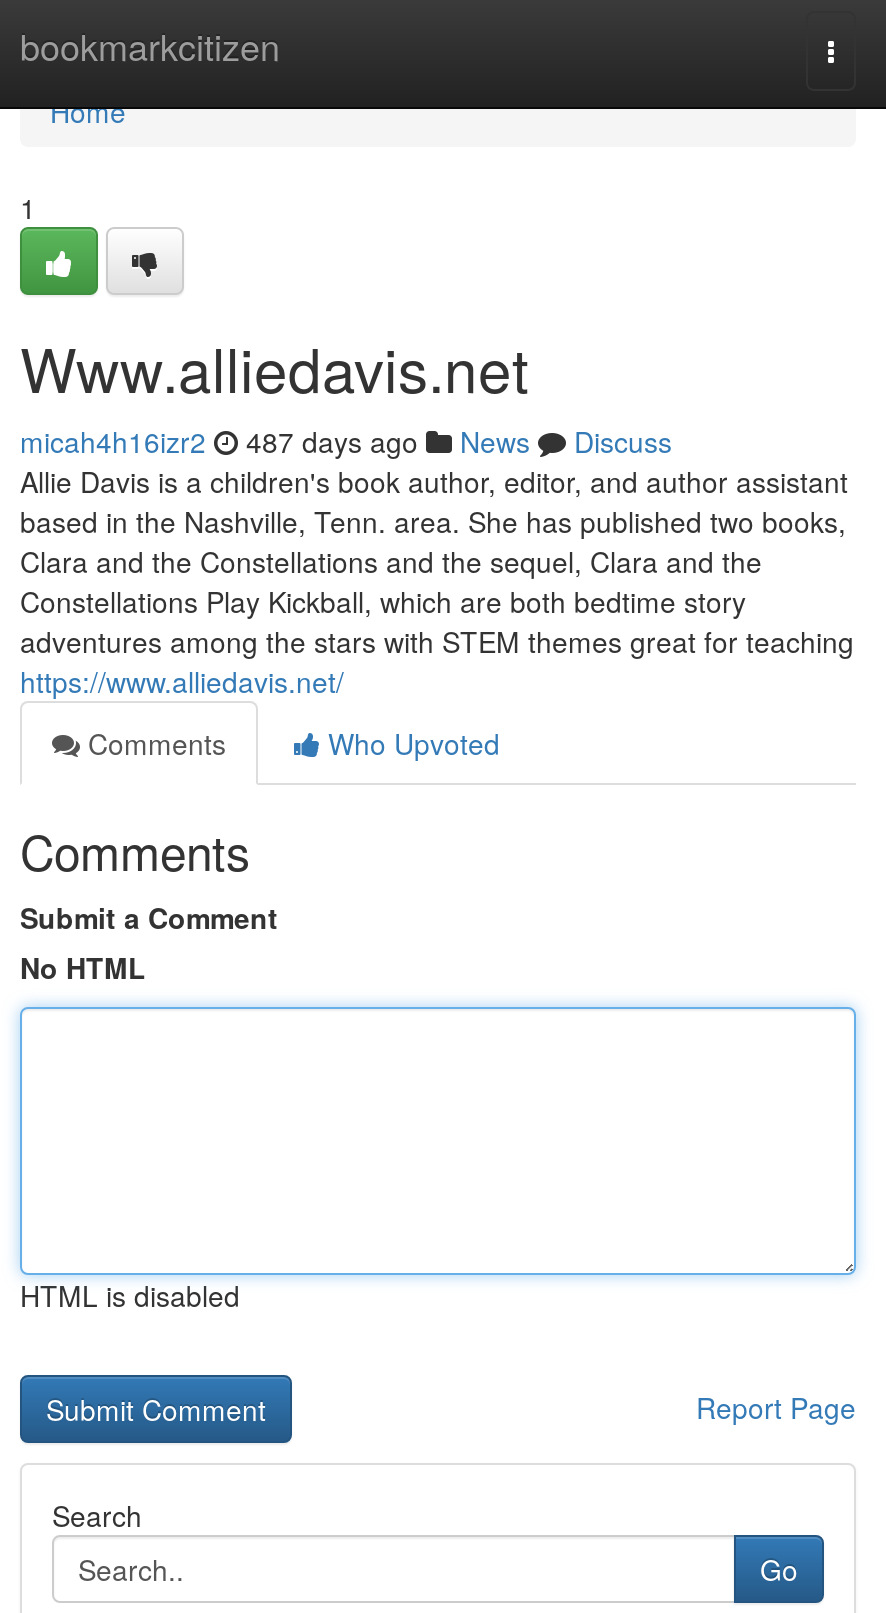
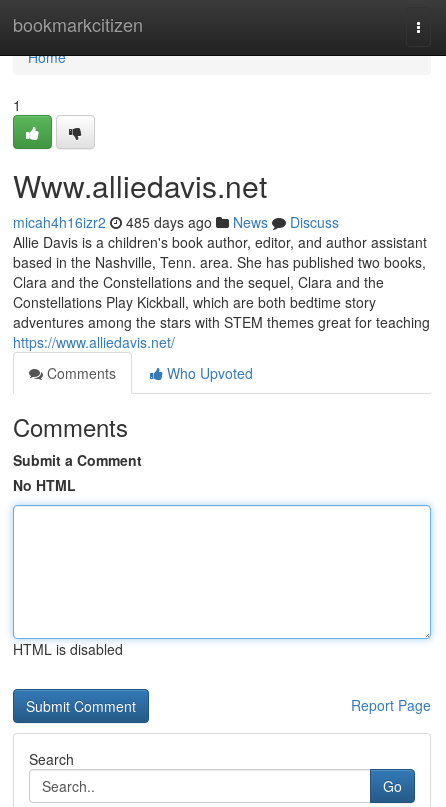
[20,421,672,461] micah4h16izr2 487 days ago News Discuss -> [13,212,339,232] micah4h16izr2 485 days ago News Discuss

